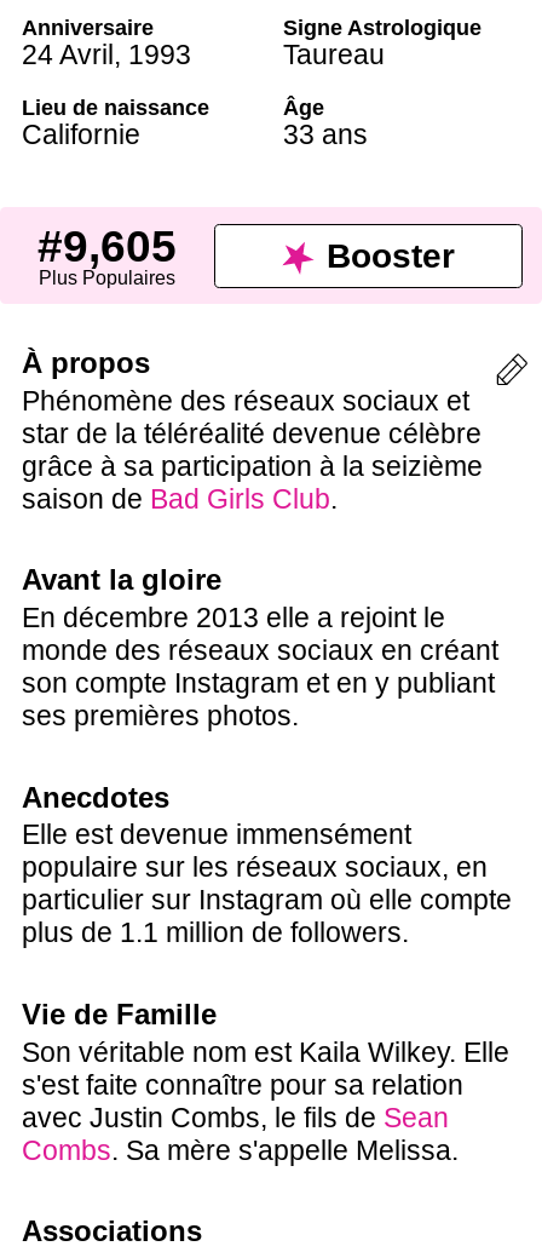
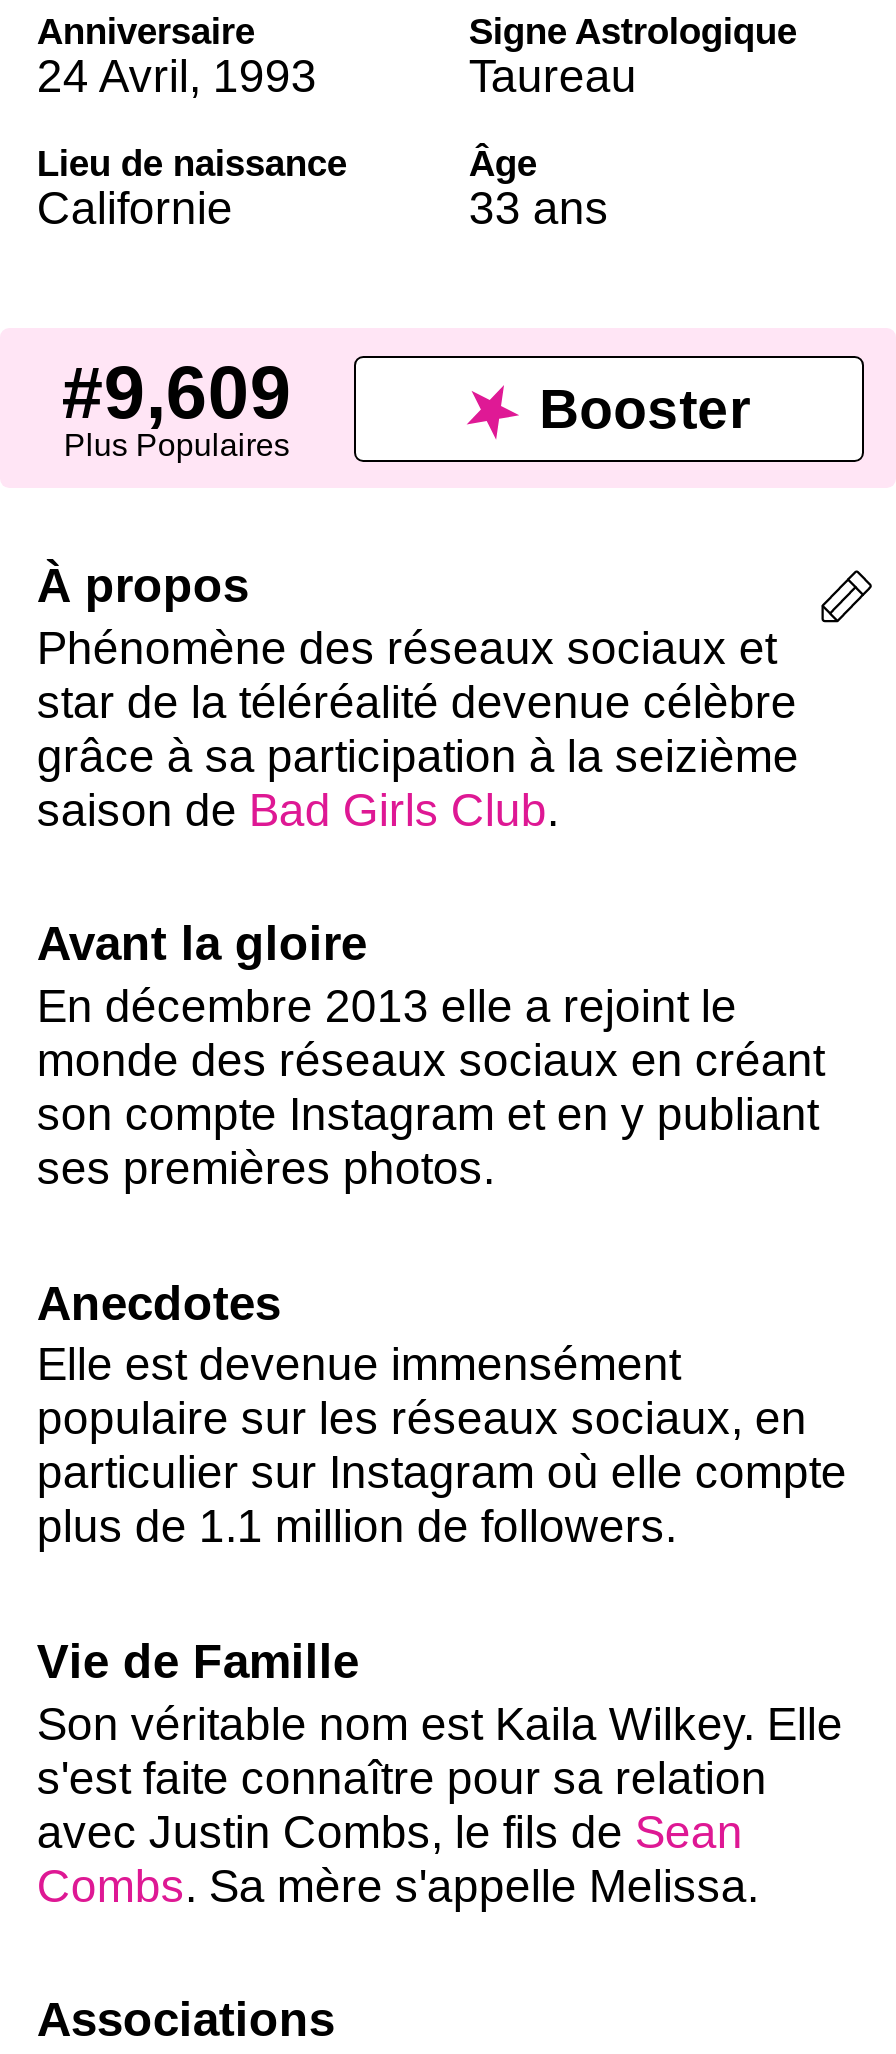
[37,221,176,271] #9,605 -> [62,351,292,433] #9,609

